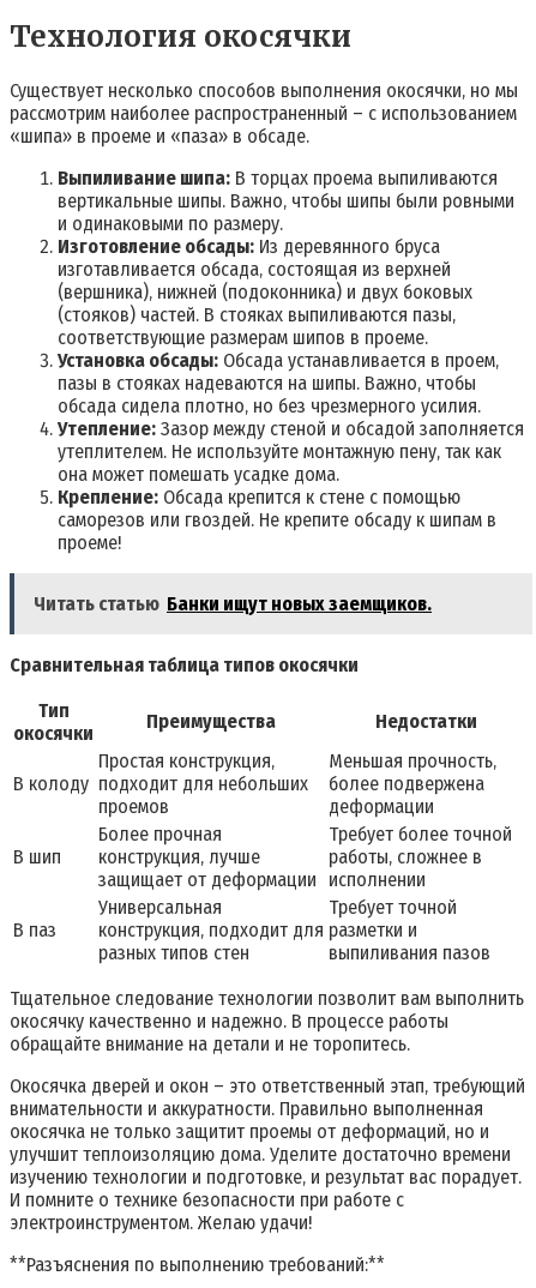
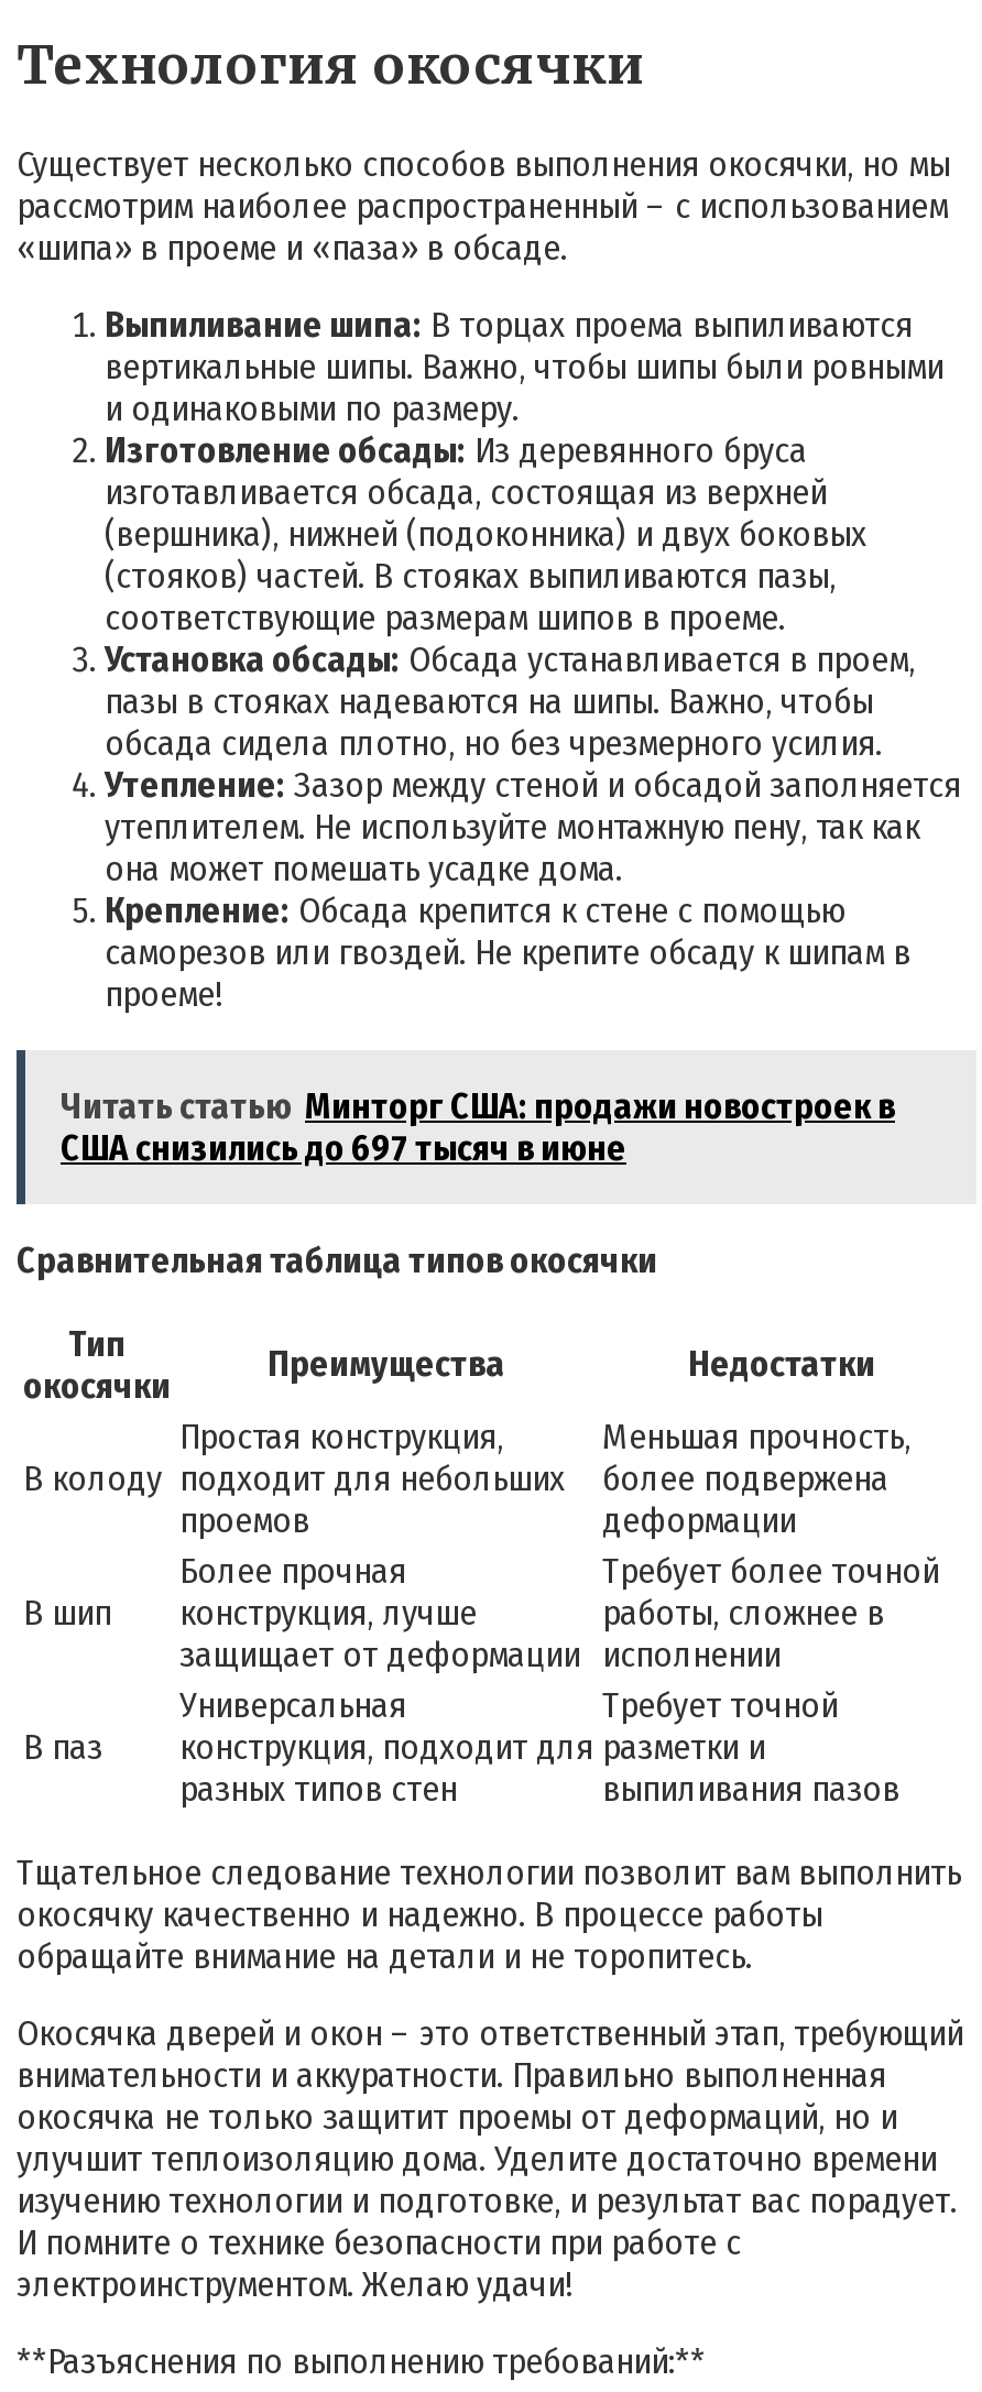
[34,592,432,615] Читать статью Банки ищут новых заемщиков. -> [61,1085,895,1169] Читать статью Минторг США: продажи новостроек в | США снизились до 697 тысяч в июне

